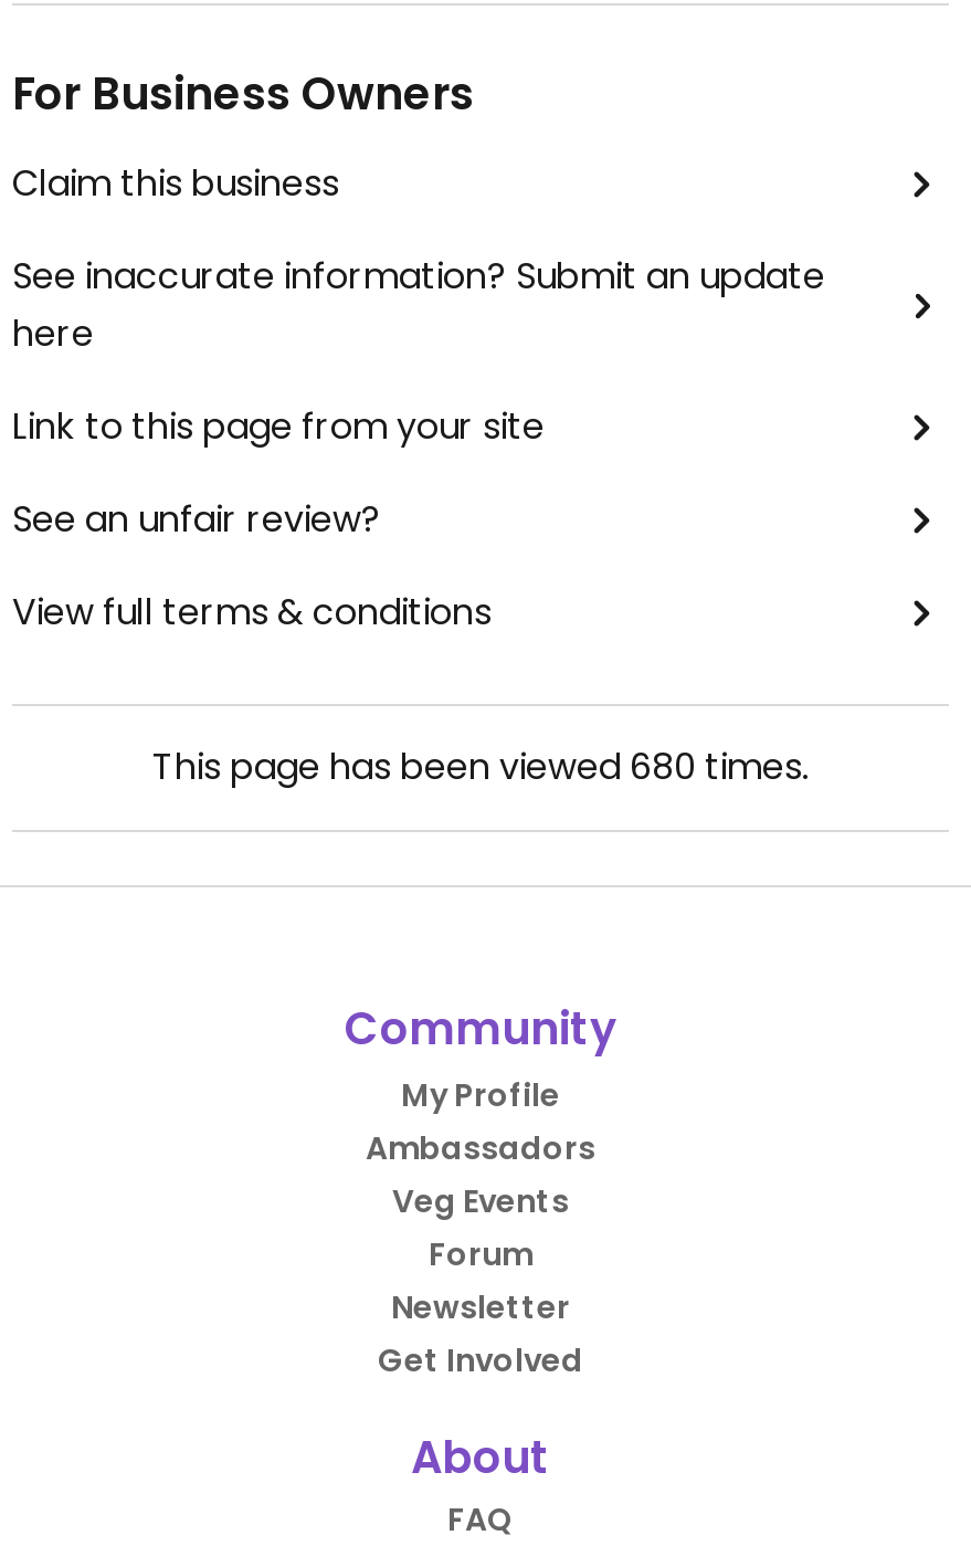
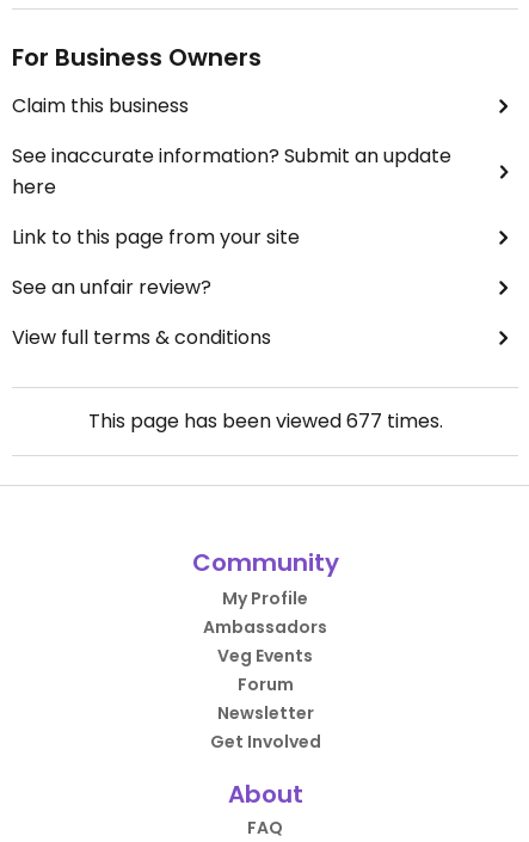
[152,742,809,792] This page has been viewed 680 times. -> [88,407,442,435] This page has been viewed 677 times.

